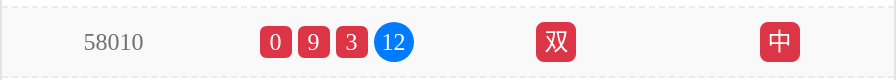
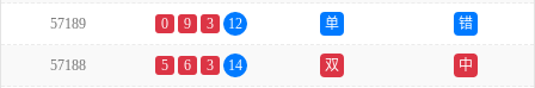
[84,28,144,56] 58010 -> [50,15,86,32] 57189
none -> [50,15,473,74] 单 | 错 | 57188 | 5 | 6 | 3 | 14

